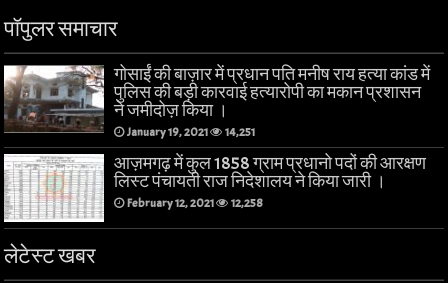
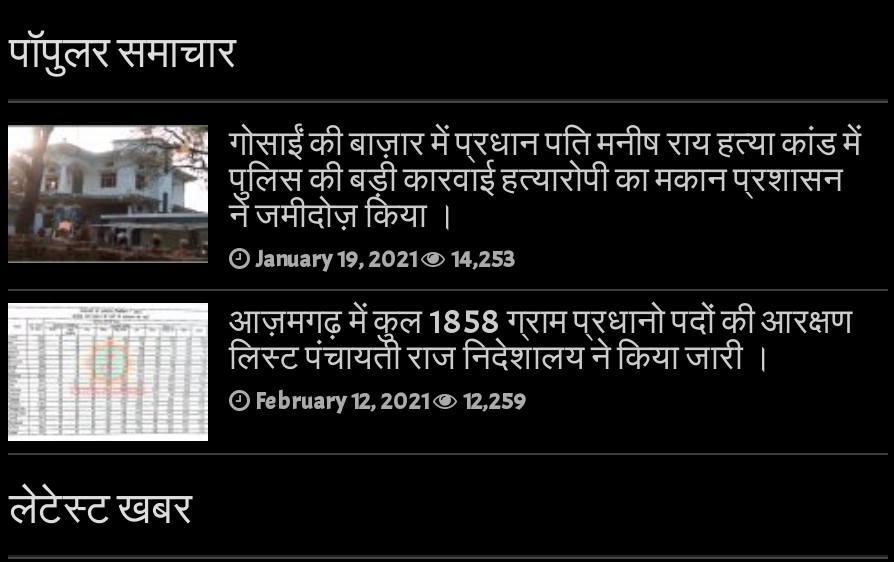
[127,124,255,140] January 19, 2021 14,251 -> [255,244,517,276] January 19, 2021 14,253
[127,195,263,211] February 12, 2021 12,258 -> [255,386,527,418] February 12, 2021 12,259

